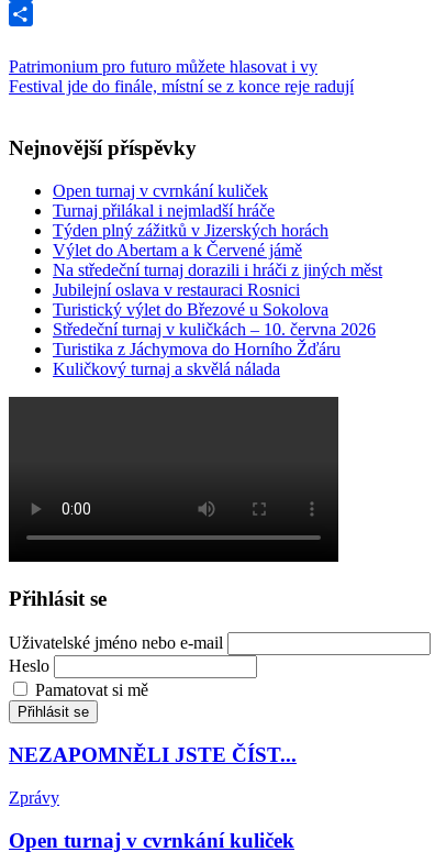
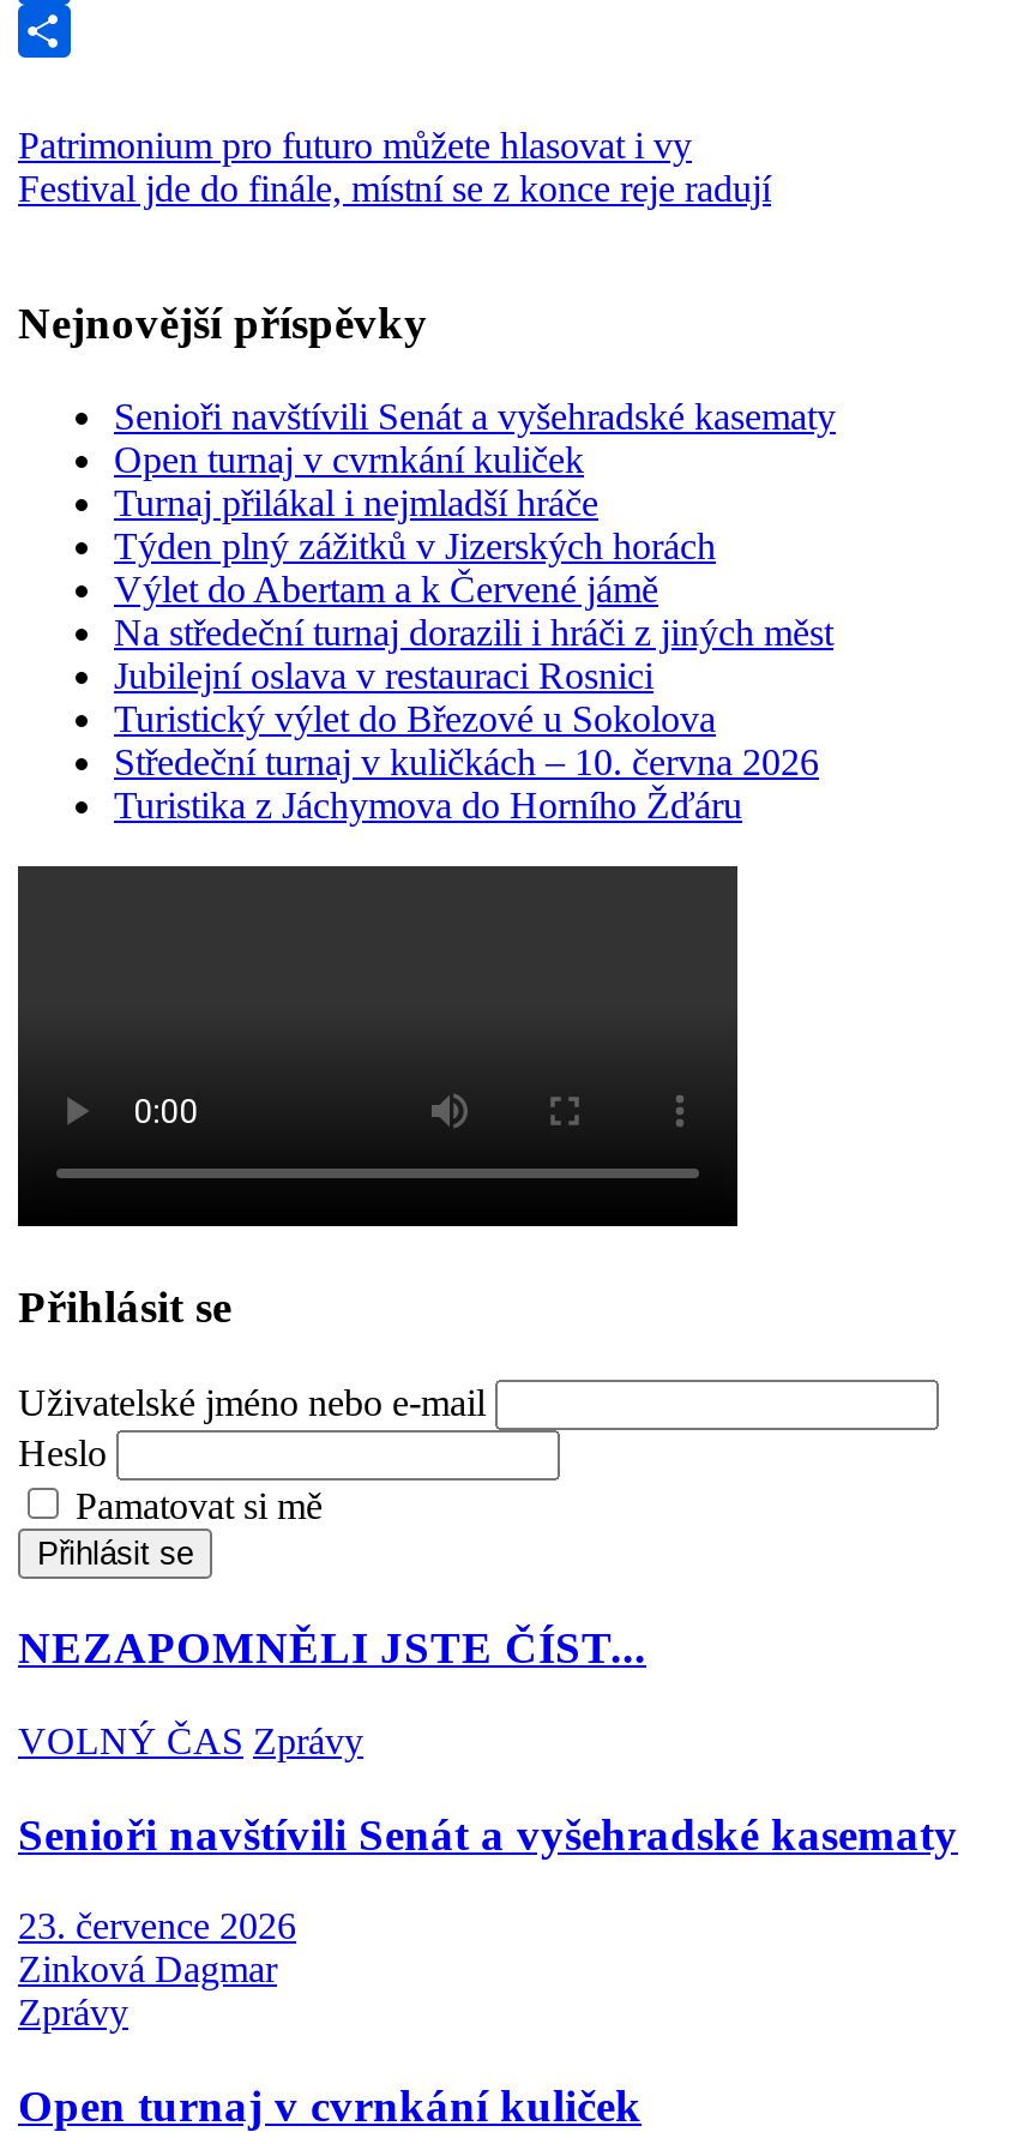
none -> [114,396,836,437] Senioři navštívili Senát a vyšehradské kasematy
[53,360,280,378] Kuličkový turnaj a skvělá nálada -> none
none -> [18,1720,958,1990] VOLNÝ ČAS Zprávy | Senioři navštívili Senát a vyšehradské kasematy | 23. července 2026 | Zinková Dagmar

